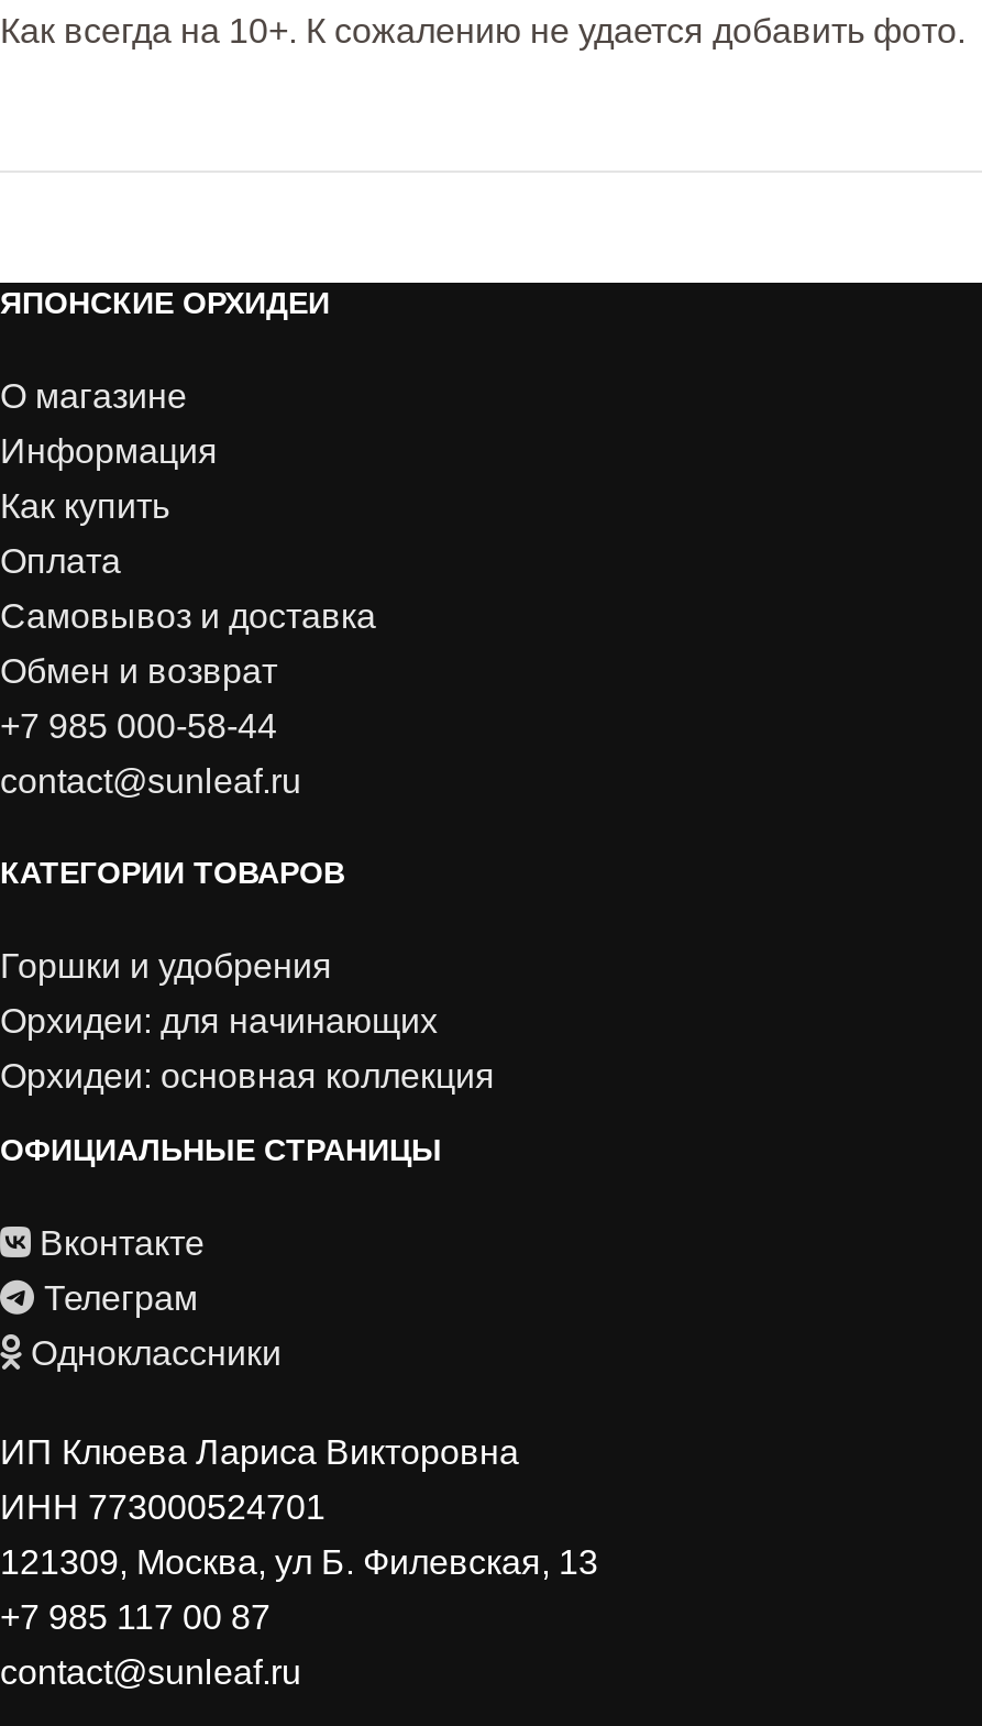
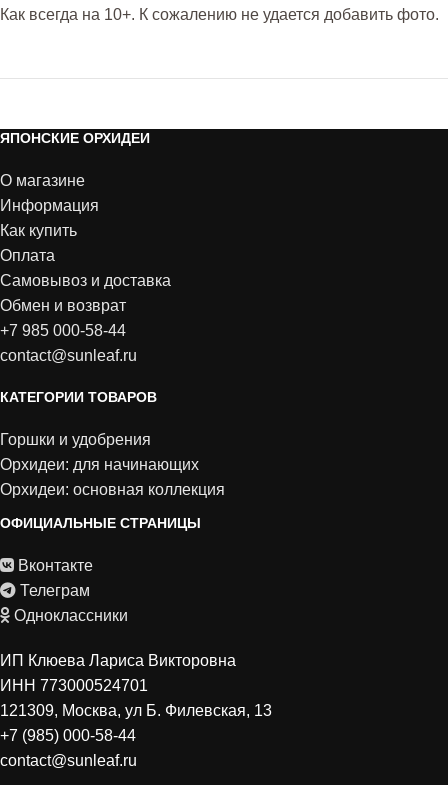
[0,1598,271,1635] +7 985 117 00 87 -> [0,727,136,744] +7 (985) 000-58-44

